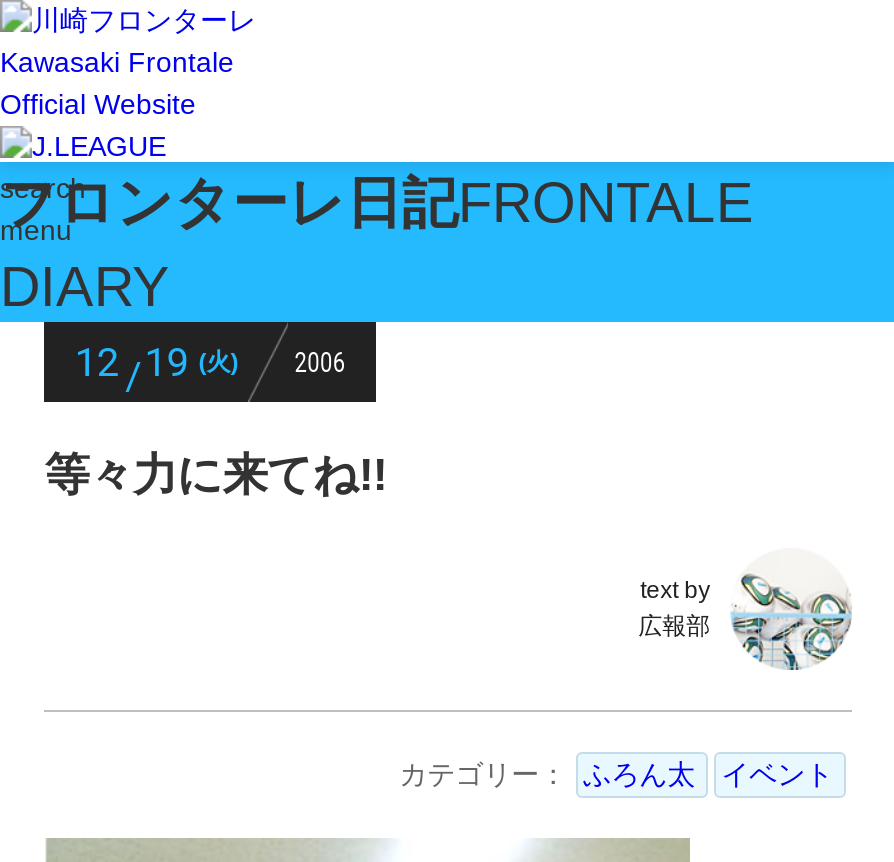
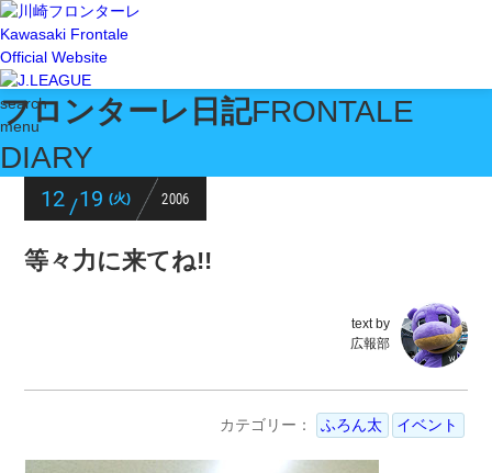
[730,556,850,670] [image] -> [400,303,468,368] [image]

